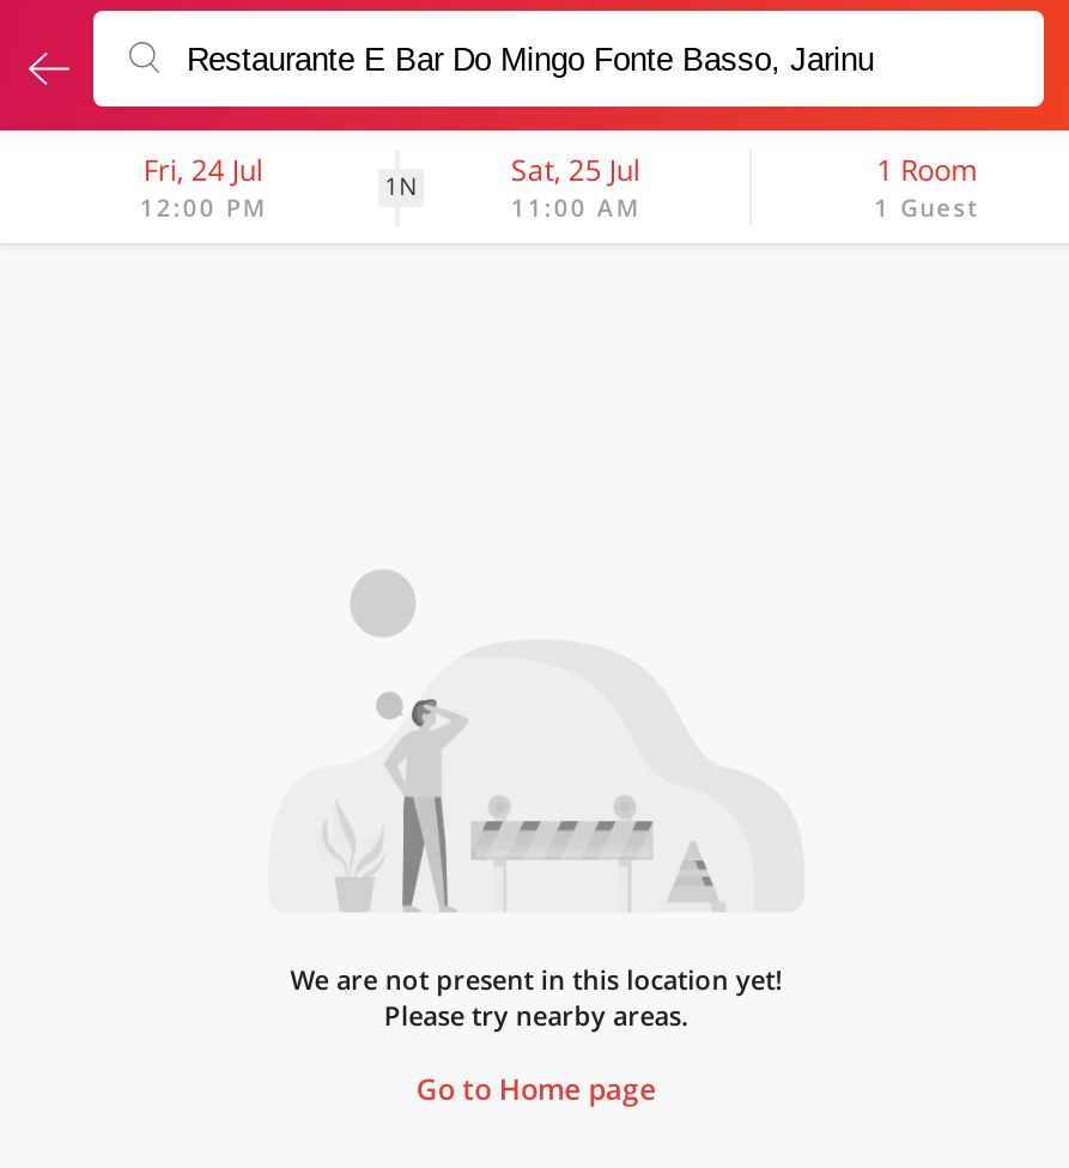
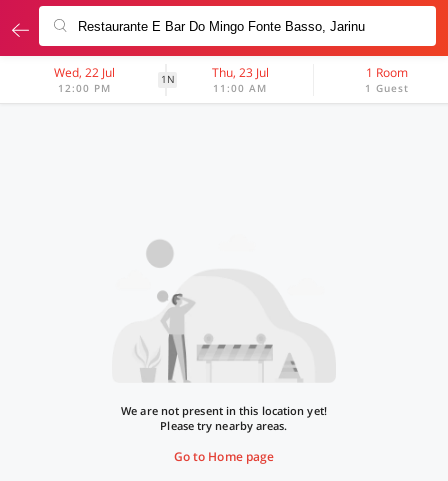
[143,150,263,190] Fri, 24 Jul -> [54,64,115,81] Wed, 22 Jul
[511,150,640,190] Sat, 25 Jul -> [212,64,269,81] Thu, 23 Jul

